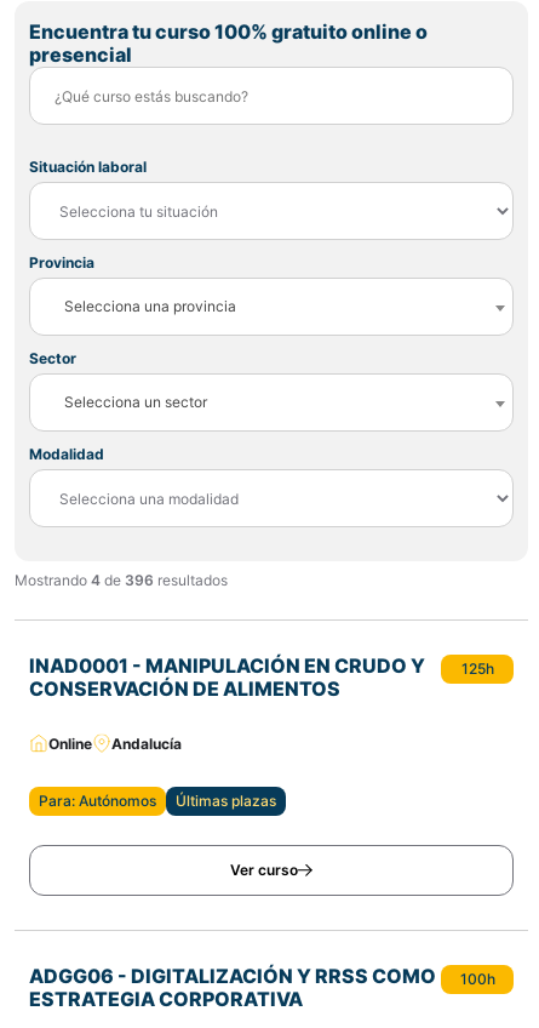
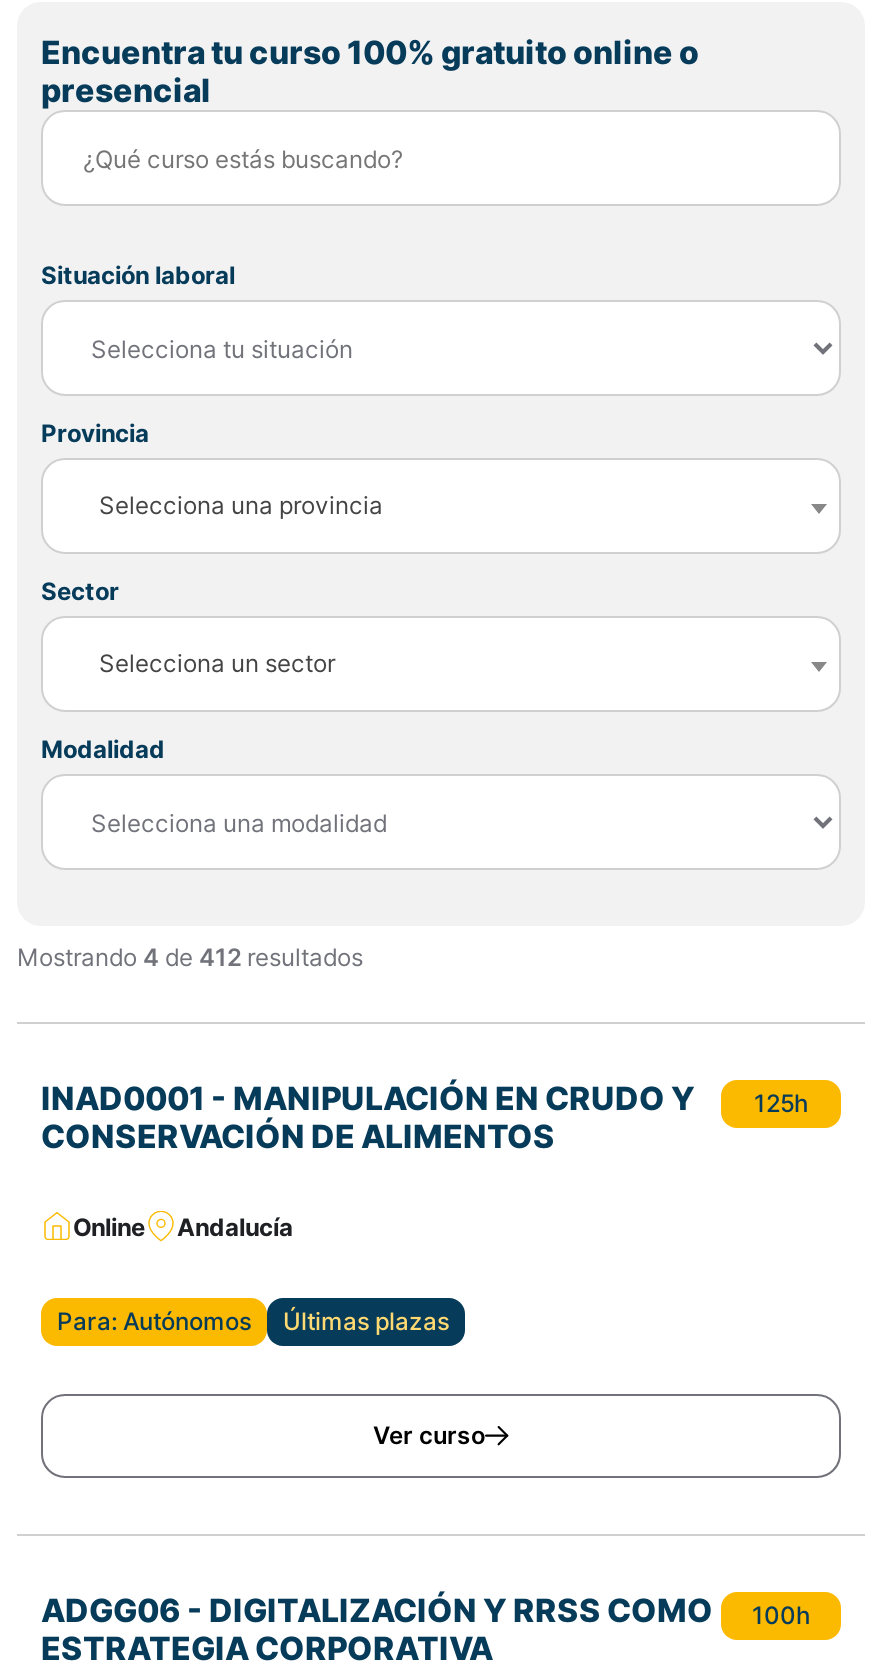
[15,571,228,589] Mostrando 4 de 396 resultados -> [17,942,363,972] Mostrando 4 de 412 resultados

